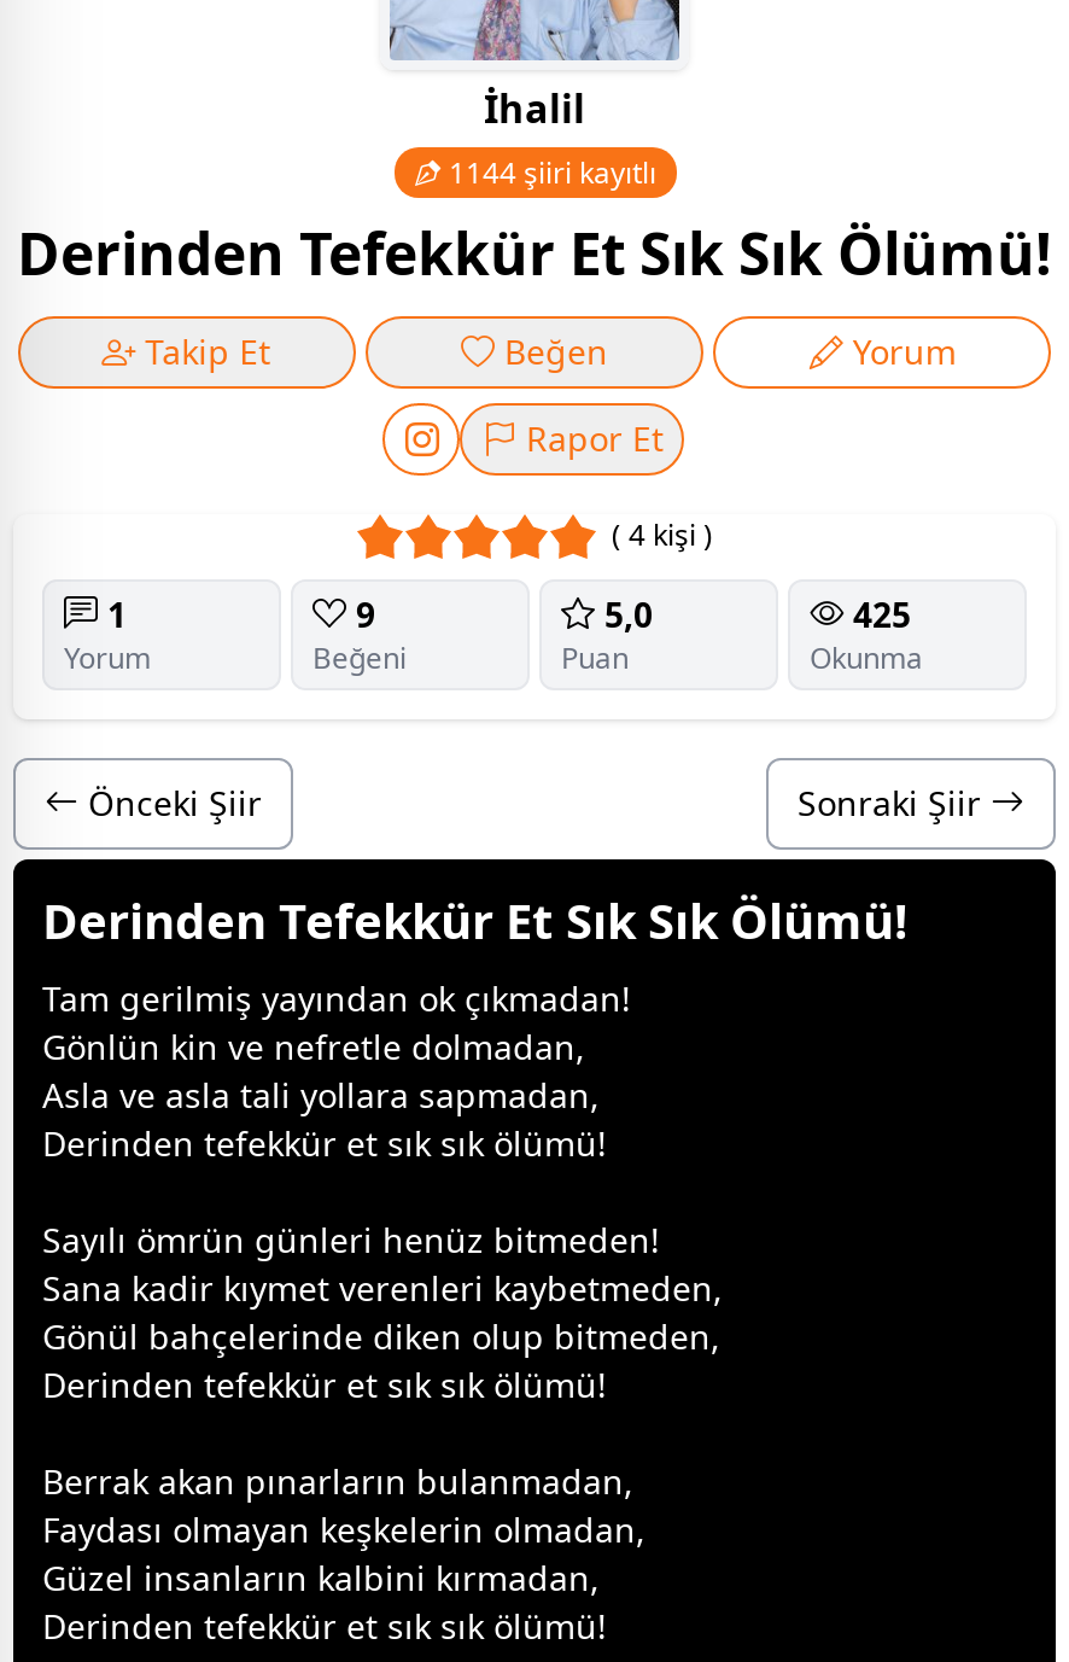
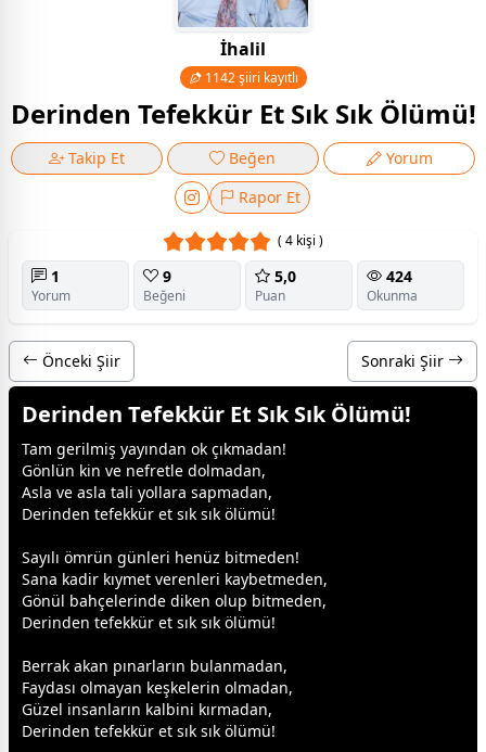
[442,152,656,193] 1144 şiiri kayıtlı -> [201,68,298,87] 1142 şiiri kayıtlı
[843,590,911,636] 425 -> [382,265,412,286] 424

